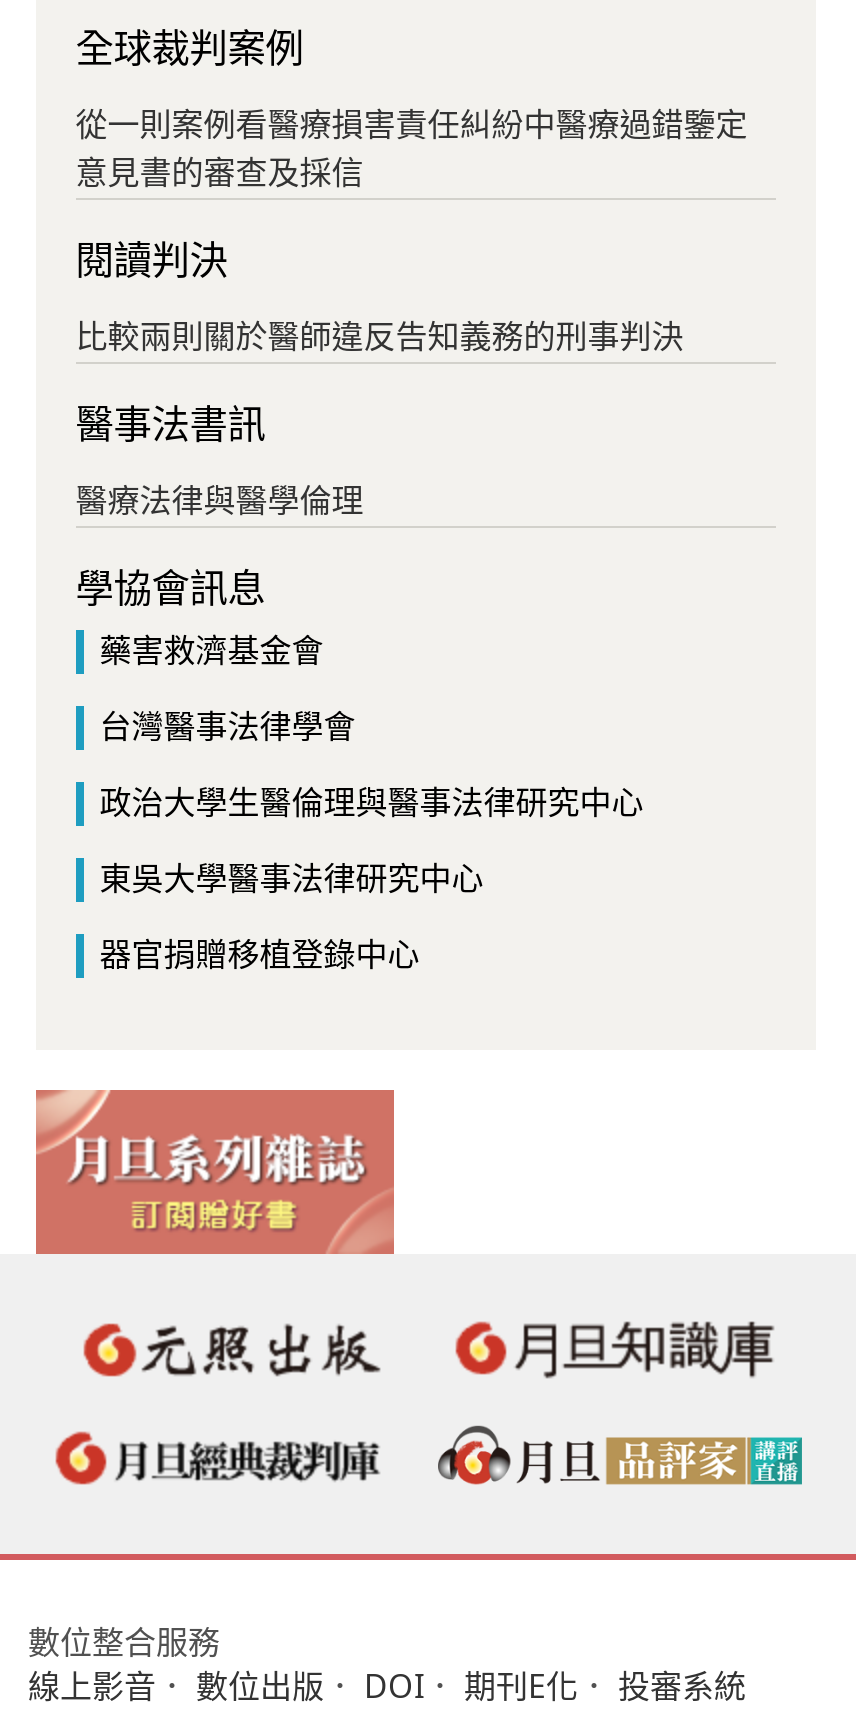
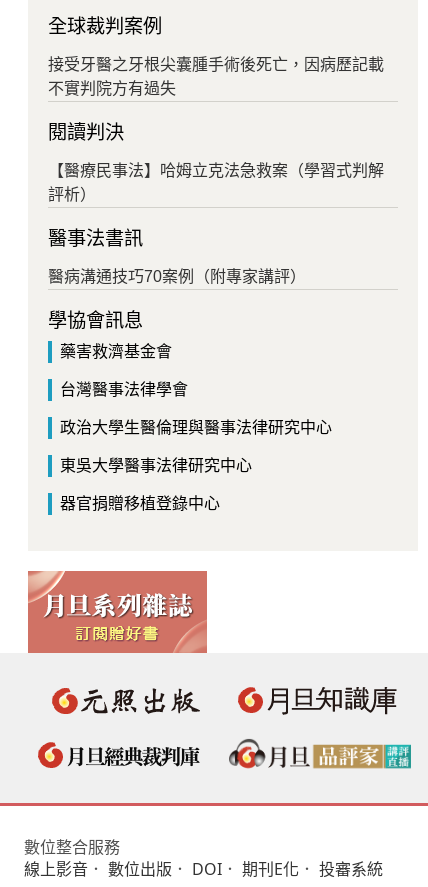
[76,108,748,190] 從一則案例看醫療損害責任糾紛中醫療過錯鑒定 | 意見書的審查及採信 -> [48,56,384,97] 接受牙醫之牙根尖囊腫手術後死亡，因病歷記載 | 不實判院方有過失
[76,320,684,354] 比較兩則關於醫師違反告知義務的刑事判決 -> [48,162,384,203] 【醫療民事法】哈姆立克法急救案（學習式判解 | 評析）
[76,484,364,518] 醫療法律與醫學倫理 -> [48,268,306,285] 醫病溝通技巧70案例（附專家講評）

